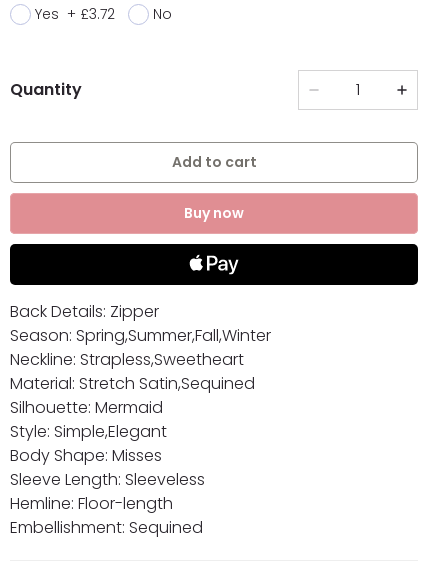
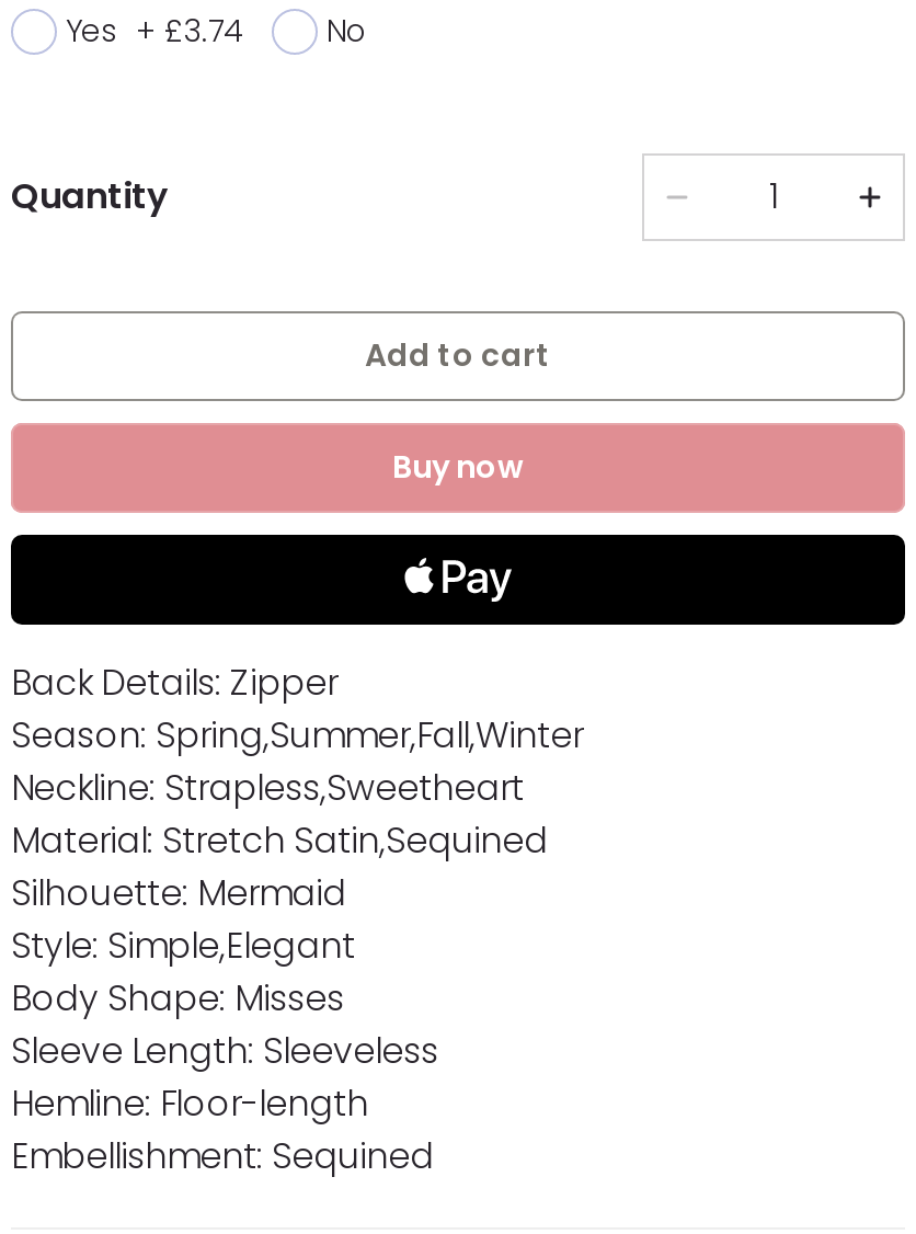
[35,4,172,24] Yes + £3.72 No -> [66,8,368,52] Yes + £3.74 No

